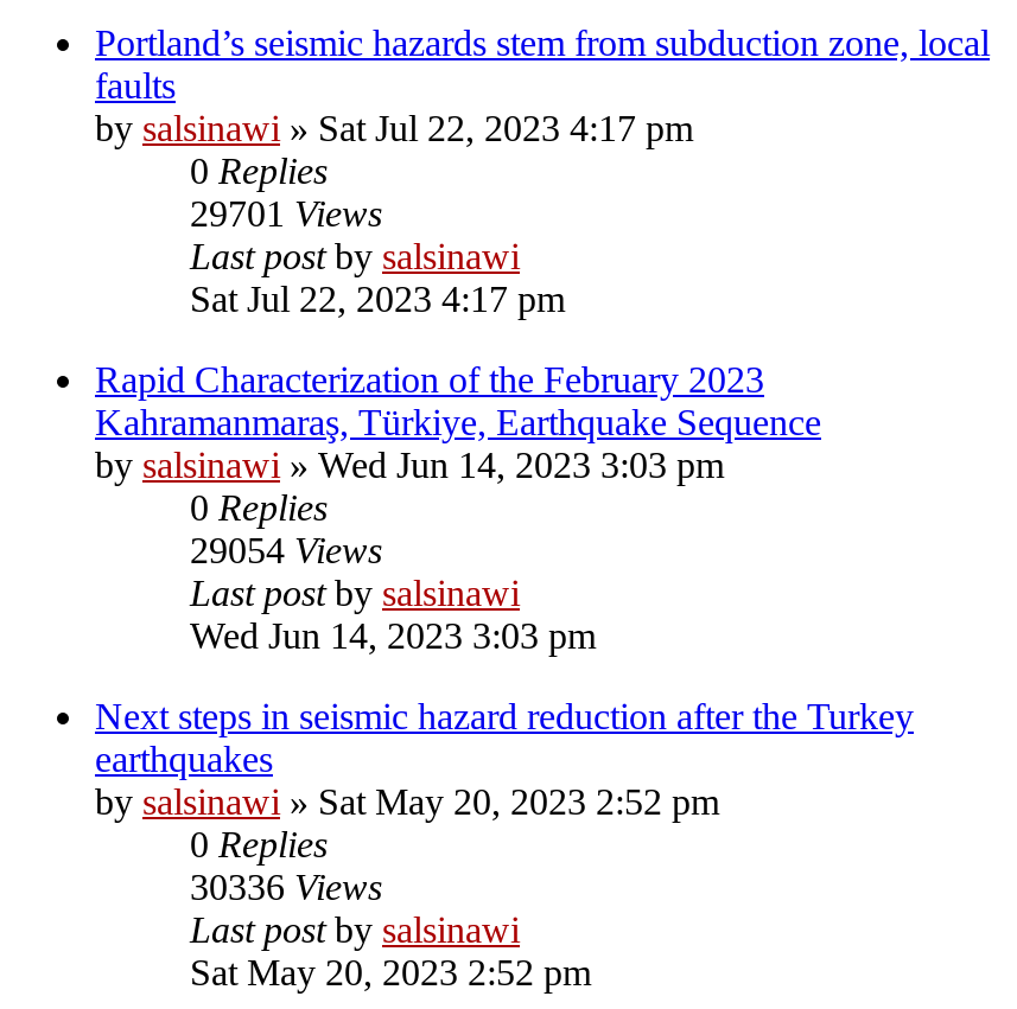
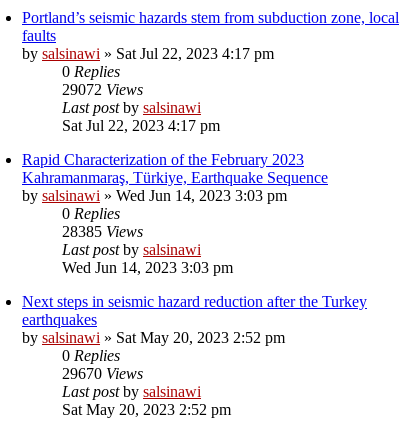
[190,193,382,233] 29701 Views -> [62,81,143,98] 29072 Views
[190,530,382,570] 29054 Views -> [62,223,143,240] 28385 Views
[190,866,382,907] 30336 Views -> [62,365,143,382] 29670 Views

